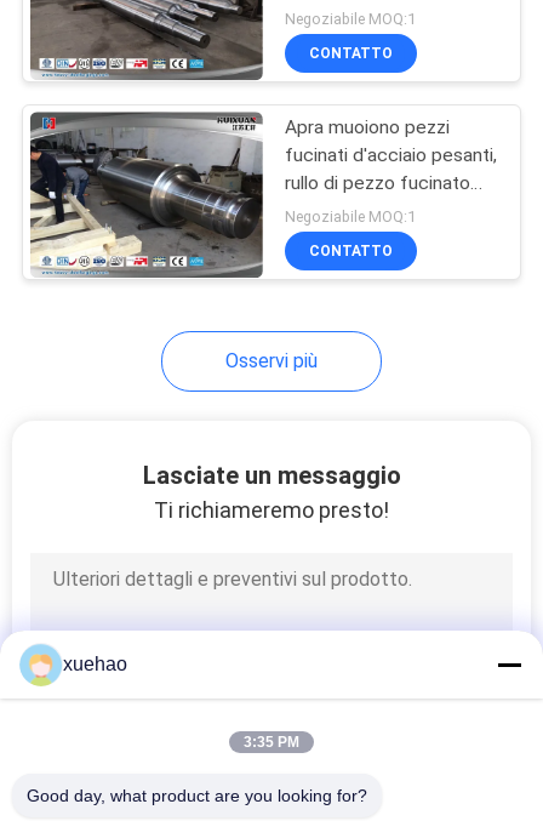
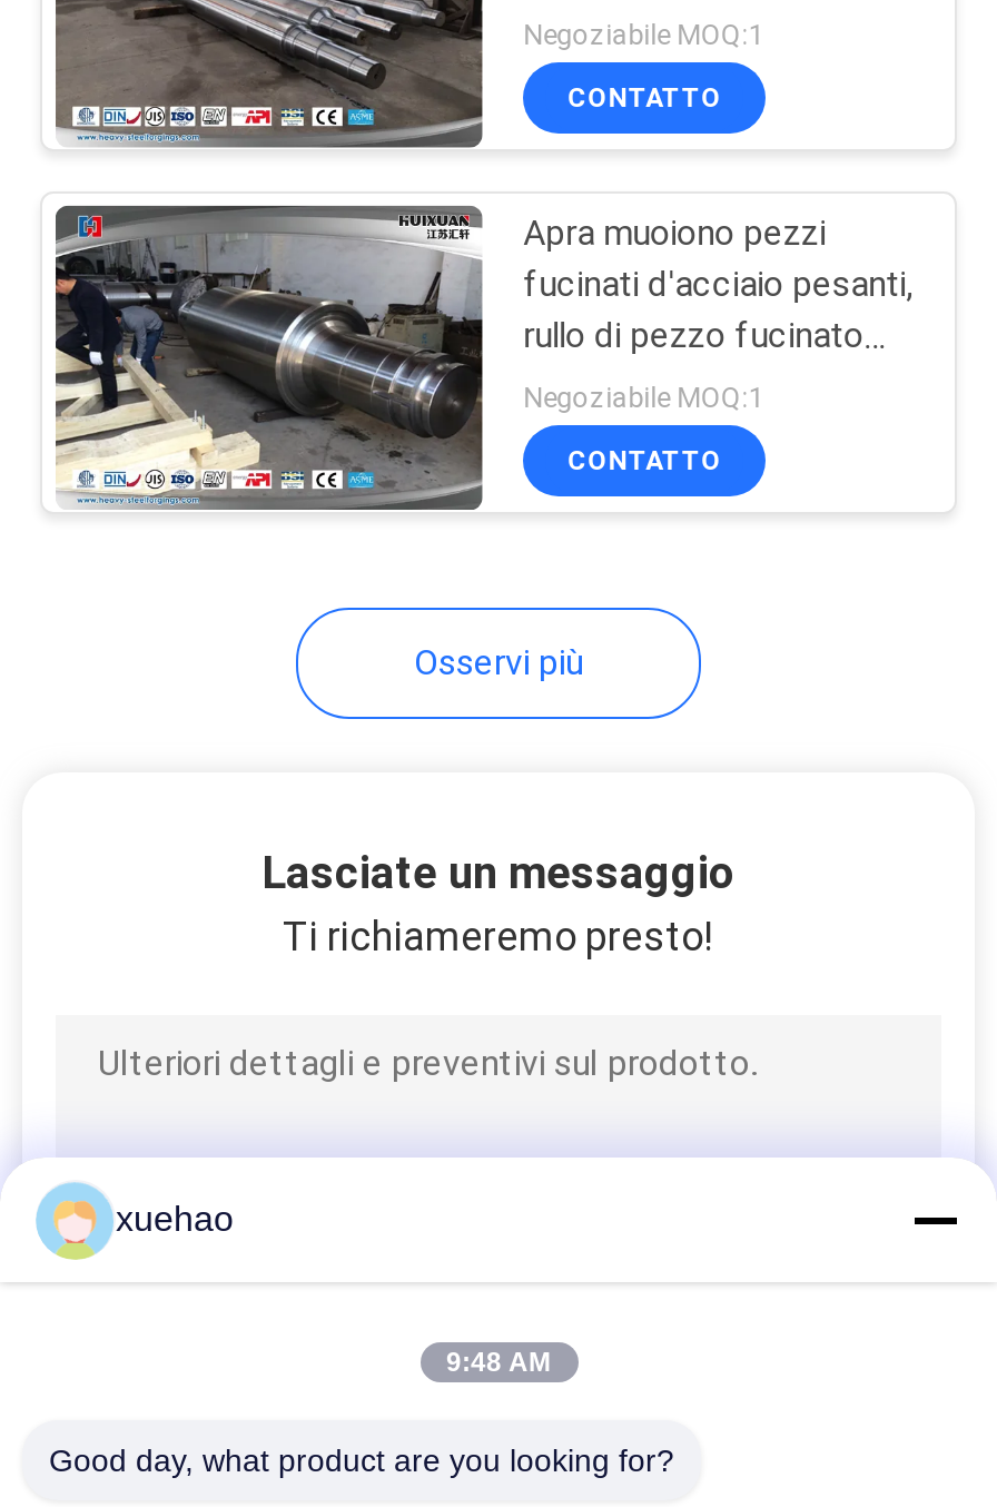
[244,734,299,751] 3:35 PM -> [446,1347,551,1378] 9:48 AM

